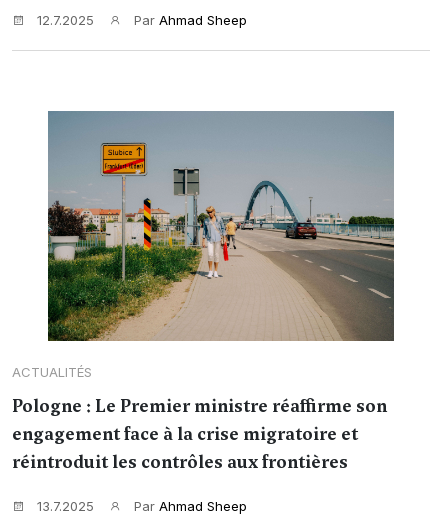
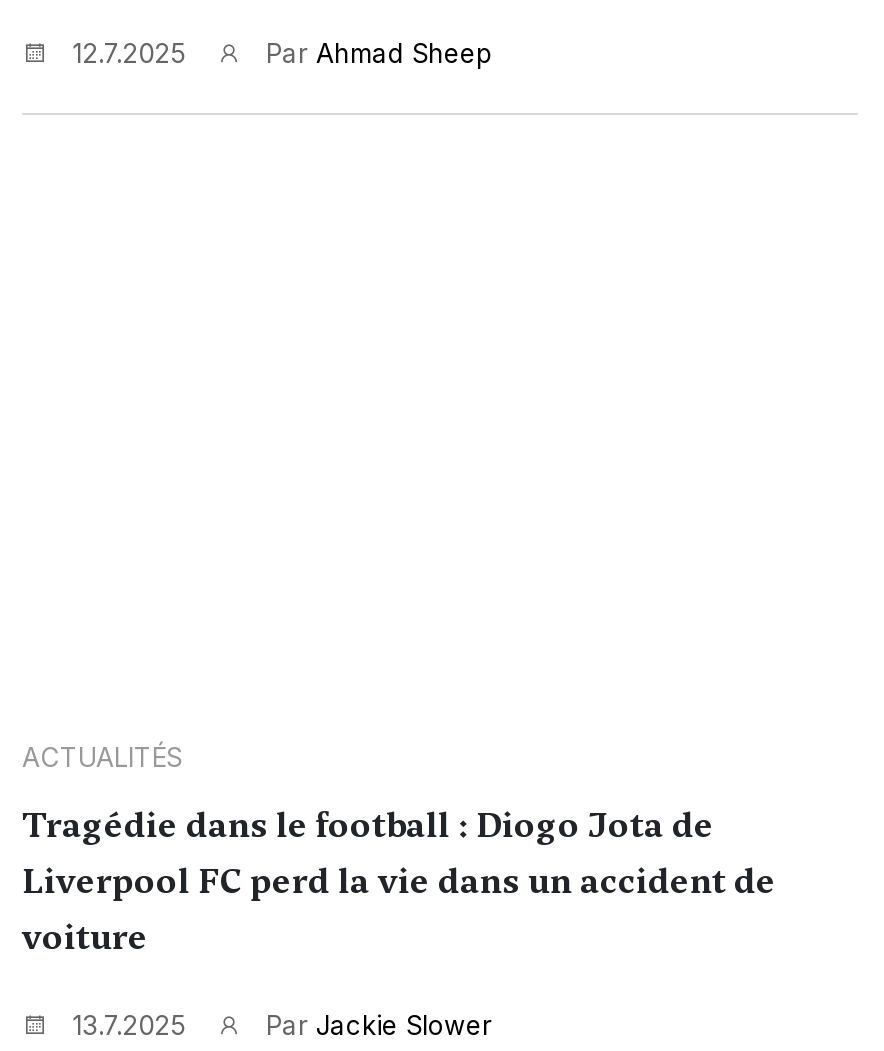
[47,110,395,342] [image] -> none
[12,394,387,474] Pologne : Le Premier ministre réaffirme son | engagement face à la crise migratoire et | réintroduit les contrôles aux frontières -> [22,801,776,961] Tragédie dans le football : Diogo Jota de | Liverpool FC perd la vie dans un accident de | voiture
[130,498,247,514] Par Ahmad Sheep -> [258,1009,492,1041] Par Jackie Slower

